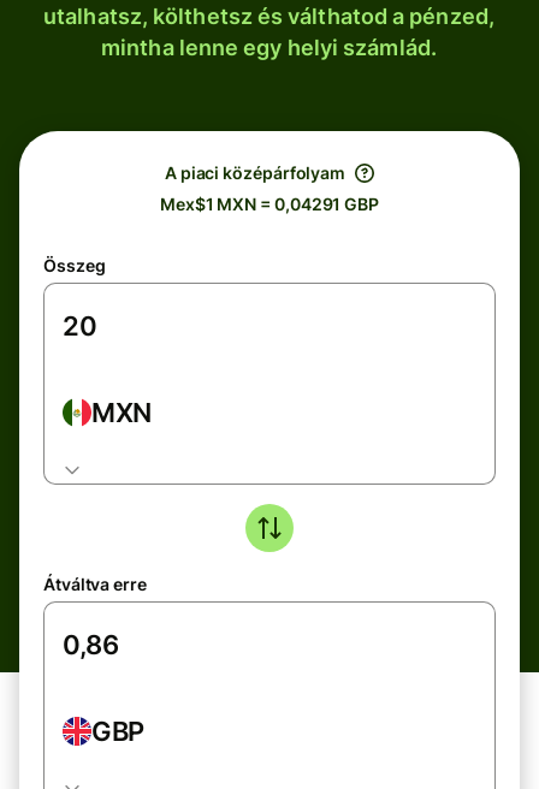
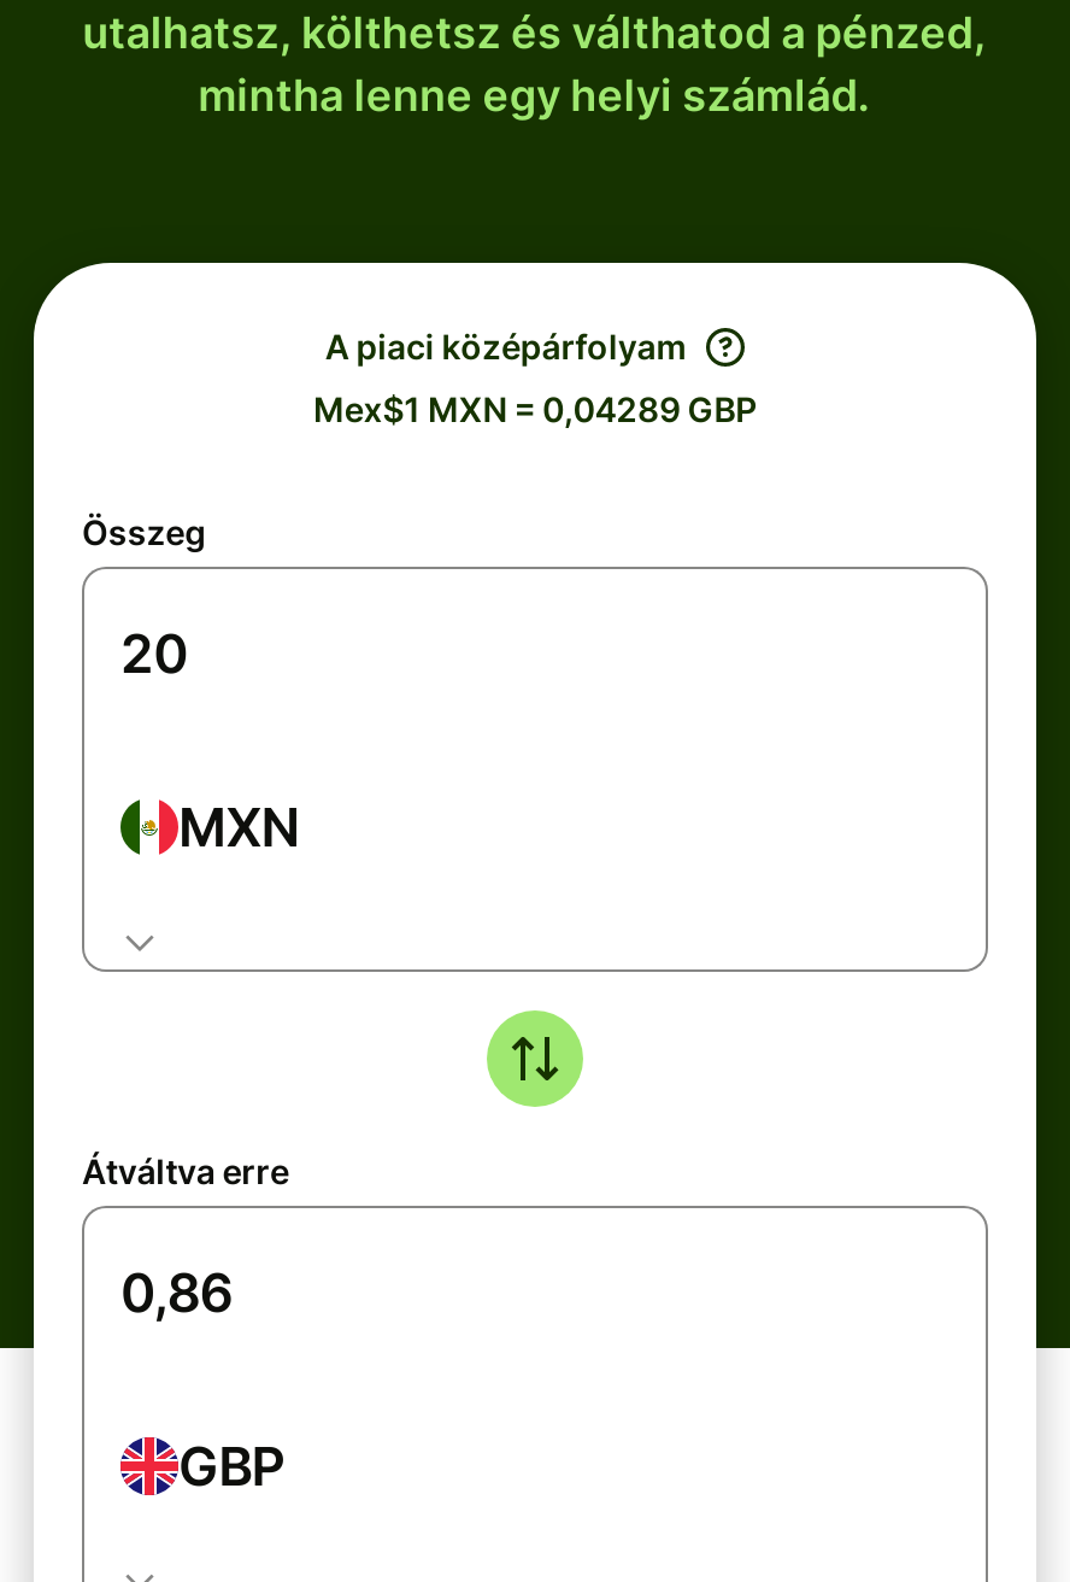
[160,194,379,214] Mex$1 MXN = 0,04291 GBP -> [313,388,757,429] Mex$1 MXN = 0,04289 GBP

